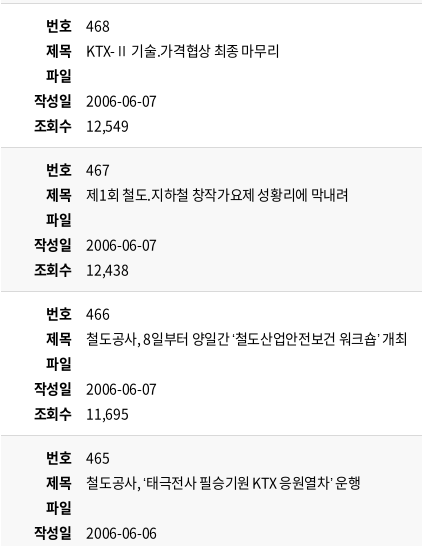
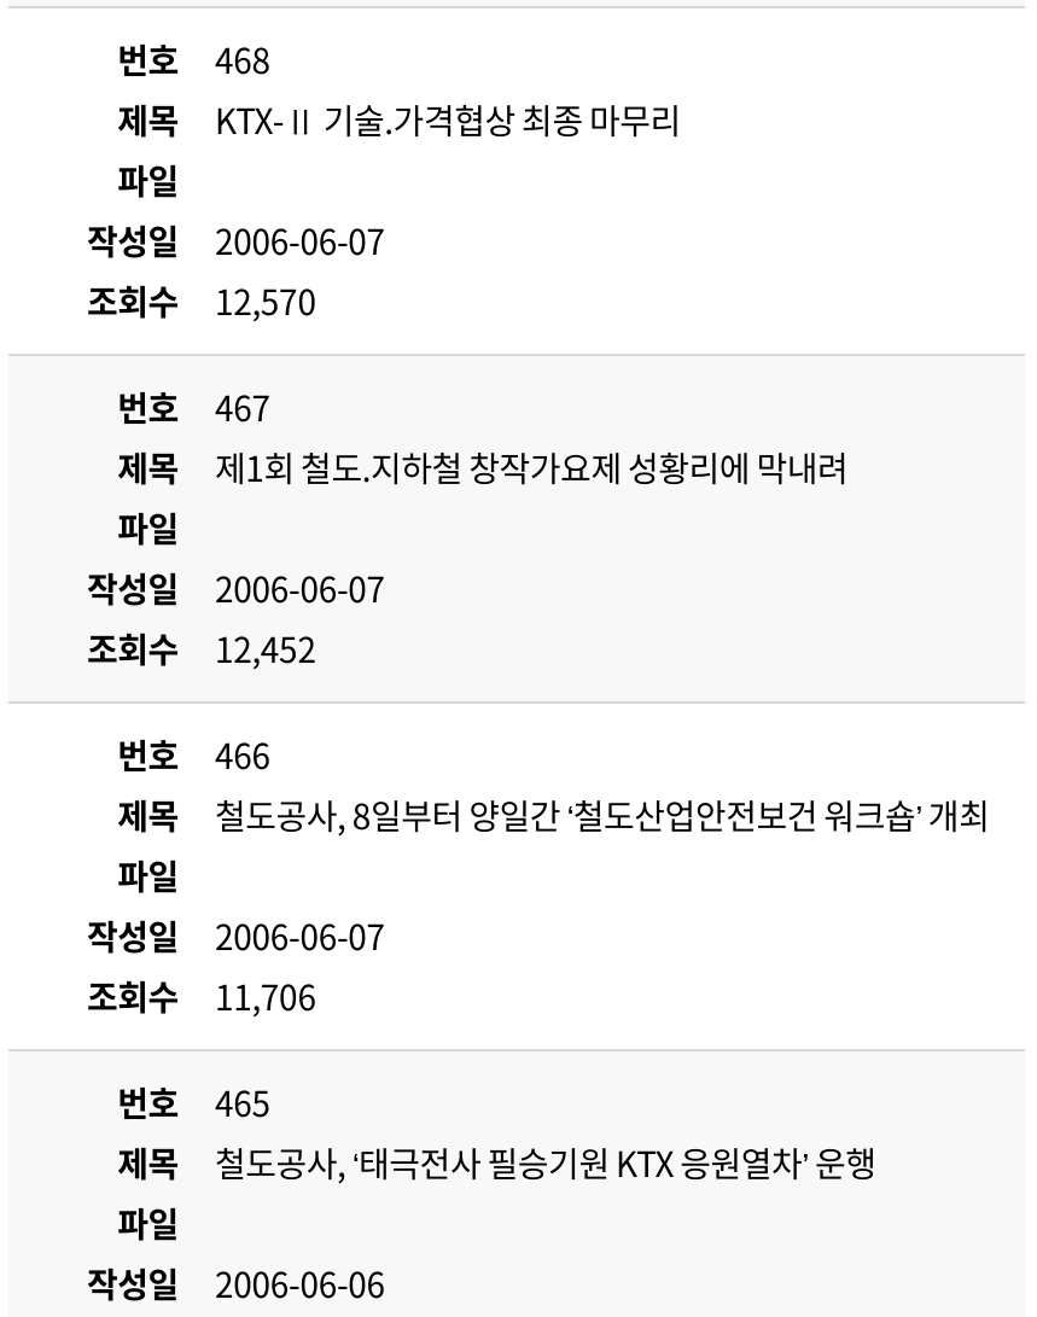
[33,115,128,135] 조회수 12,549 -> [87,276,316,325] 조회수 12,570
[33,259,128,279] 조회수 12,438 -> [87,624,316,672] 조회수 12,452
[33,403,128,423] 조회수 11,695 -> [87,972,316,1020] 조회수 11,706

